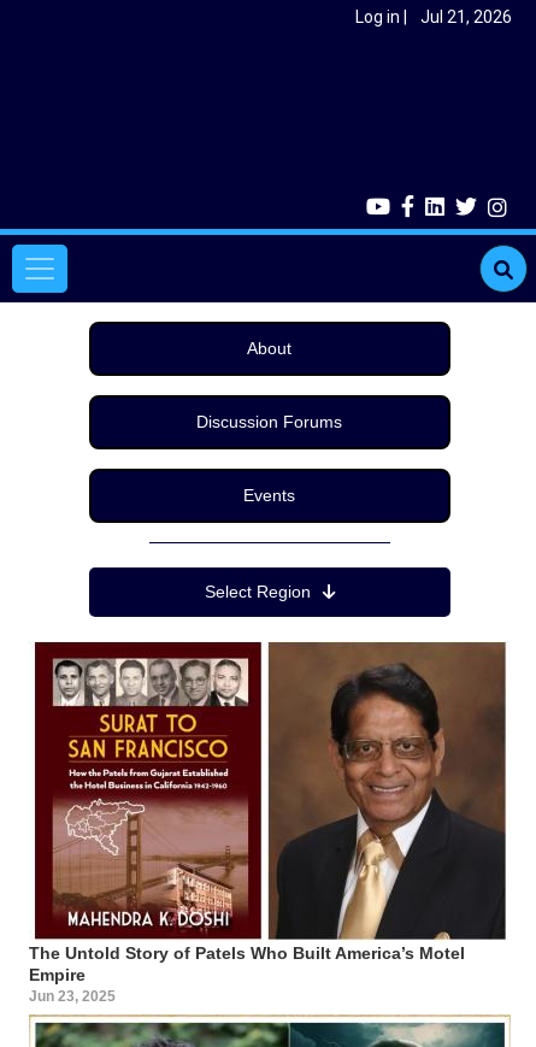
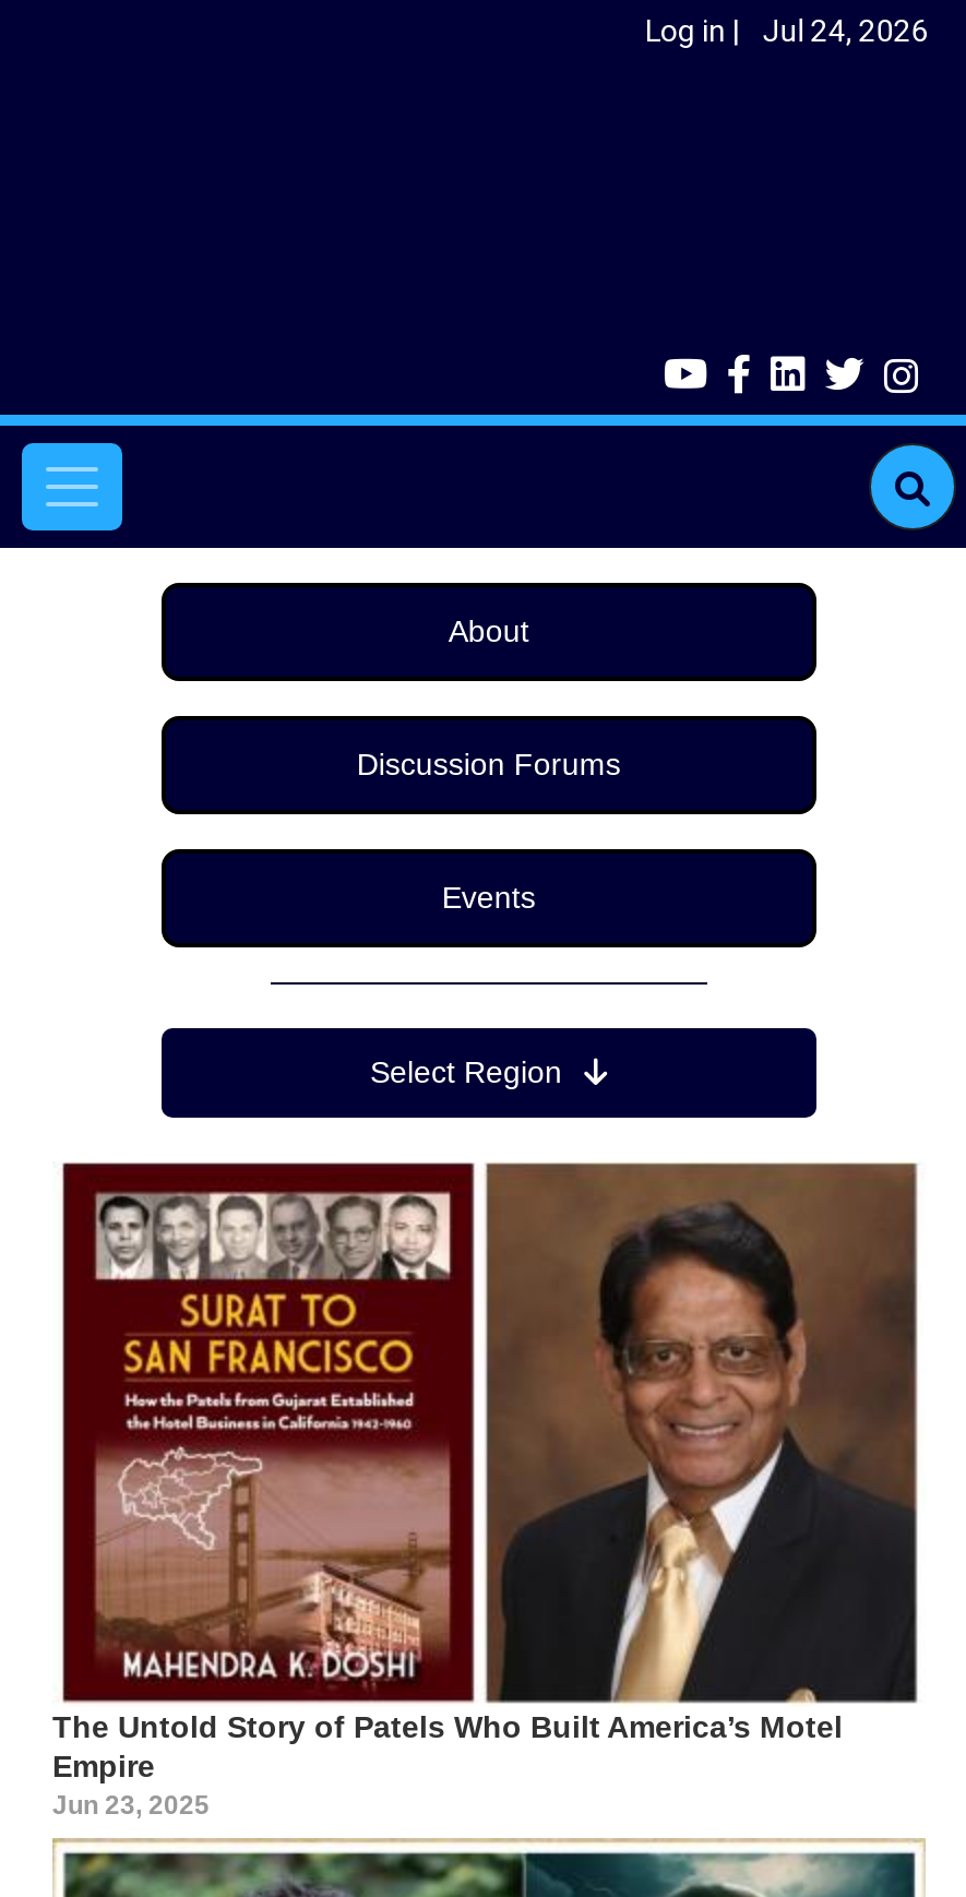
[356,8,512,27] Log in Jul 21, 2026 -> [645,14,928,49] Log in Jul 24, 2026

